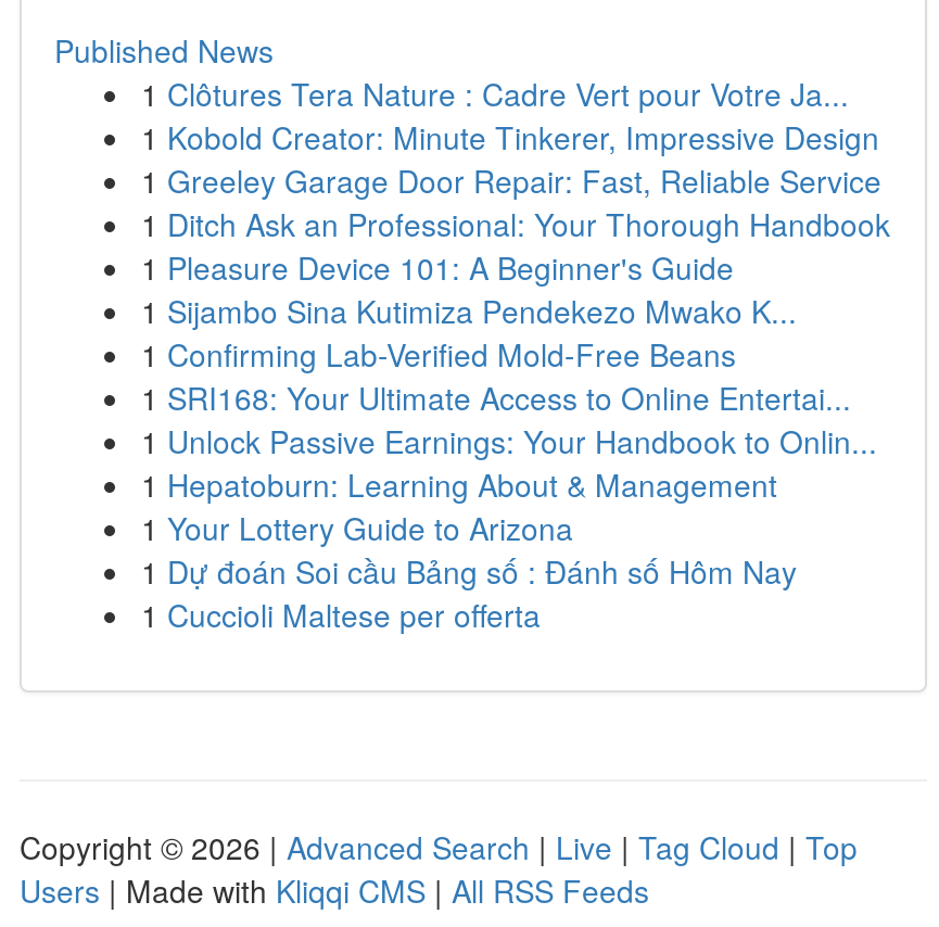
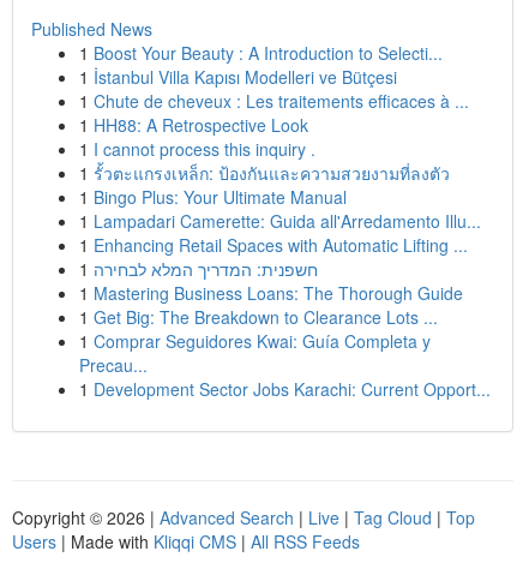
[141,72,890,636] 1 Clôtures Tera Nature : Cadre Vert pour Votre Ja... | 1 Kobold Creator: Minute Tinkerer, Impressive Design | 1 Greeley Garage Door Repair: Fast, Reliable Service | 1 Ditch Ask an Professional: Your Thorough Handbook | 1 Pleasure Device 101: A Beginner's Guide | 1 Sijambo Sina Kutimiza Pendekezo Mwako K... | 1 Confirming Lab-Verified Mold-Free Beans | 1 SRI168: Your Ultimate Access to Online Entertai... | 1 Unlock Passive Earnings: Your Handbook to Onlin... | 1 Hepatoburn: Learning About & Management | 1 Your Lottery Guide to Arizona | 1 Dự đoán Soi cầu Bảng số : Đánh số Hôm Nay | 1 Cuccioli Maltese per offerta -> [79,41,491,401] 1 Boost Your Beauty : A Introduction to Selecti... | 1 İstanbul Villa Kapısı Modelleri ve Bütçesi | 1 Chute de cheveux : Les traitements efficaces à ... | 1 HH88: A Retrospective Look | 1 I cannot process this inquiry . | 1 รั้วตะแกรงเหล็ก: ป้องกันและความสวยงามที่ลงตัว | 1 Bingo Plus: Your Ultimate Manual | 1 Lampadari Camerette: Guida all'Arredamento Illu... | 1 Enhancing Retail Spaces with Automatic Lifting ... | 1 חשפנית: המדריך המלא לבחירה | 1 Mastering Business Loans: The Thorough Guide | 1 Get Big: The Breakdown to Clearance Lots ... | 1 Comprar Seguidores Kwai: Guía Completa y | Precau... | 1 Development Sector Jobs Karachi: Current Opport...

